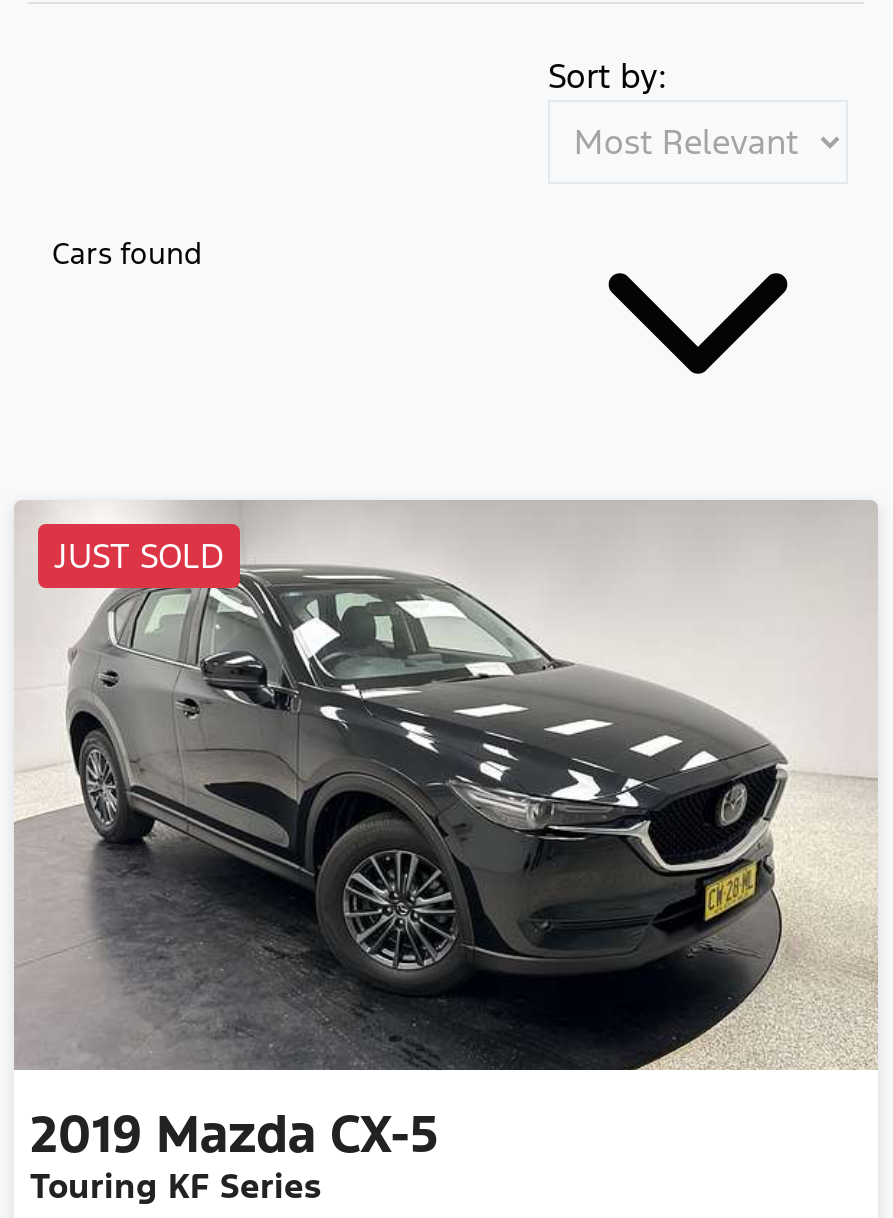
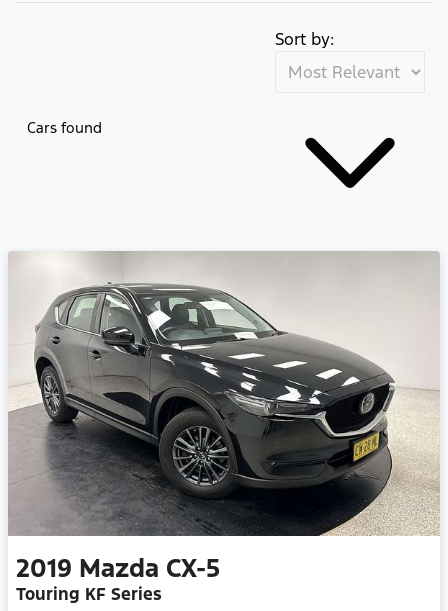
[54,534,224,578] JUST SOLD -> none

